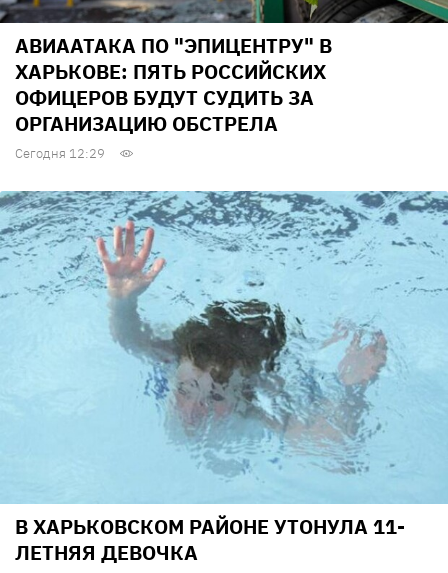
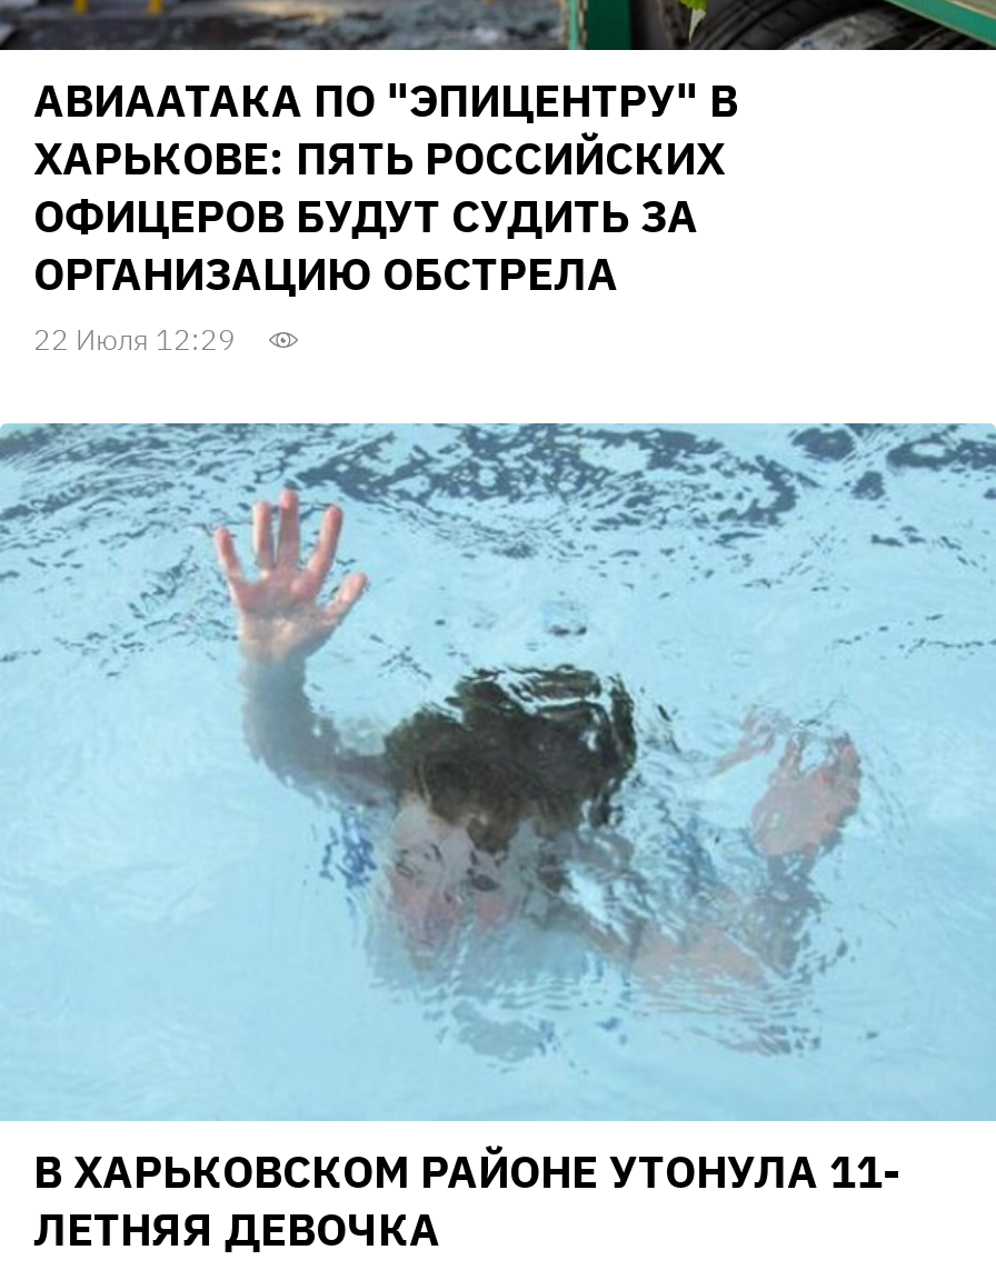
[15,145,105,162] Сегодня 12:29 -> [33,322,236,359] 22 Июля 12:29

